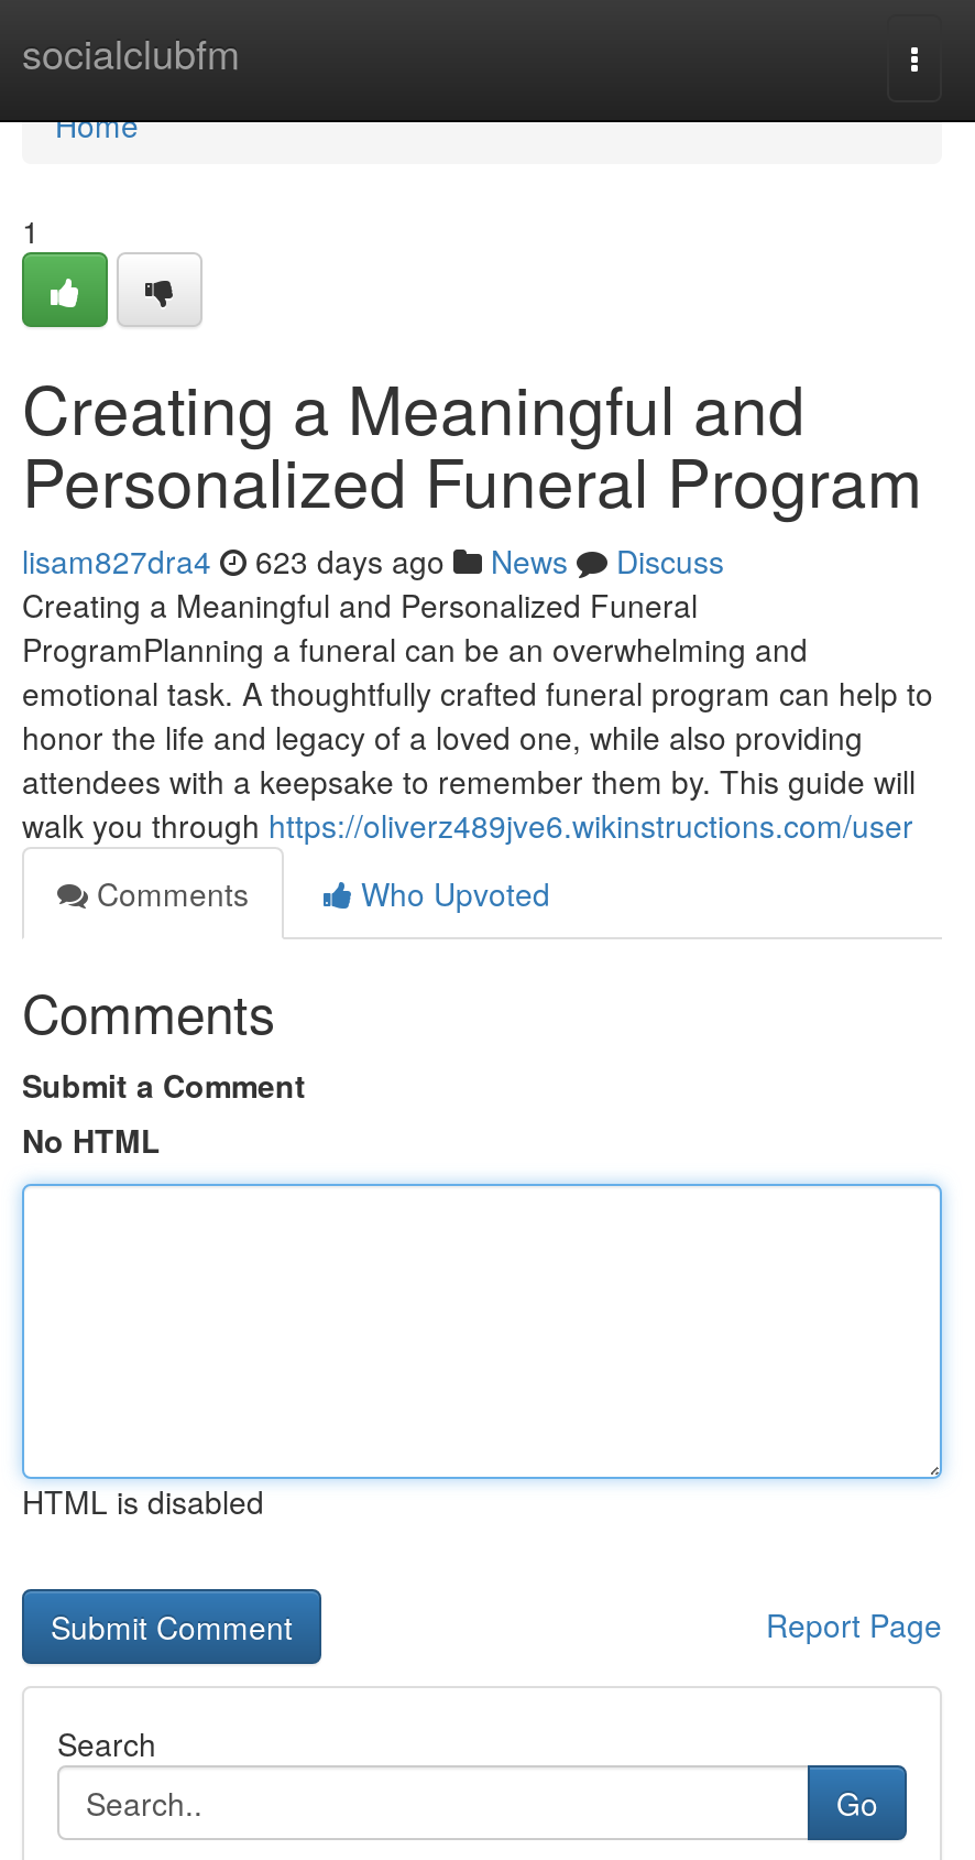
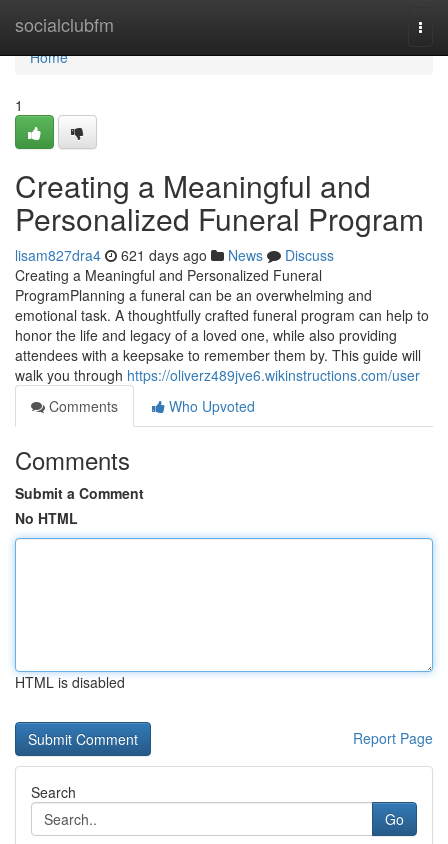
[22,539,724,583] lisam827dra4 623 days ago News Discuss -> [15,245,334,265] lisam827dra4 621 days ago News Discuss

